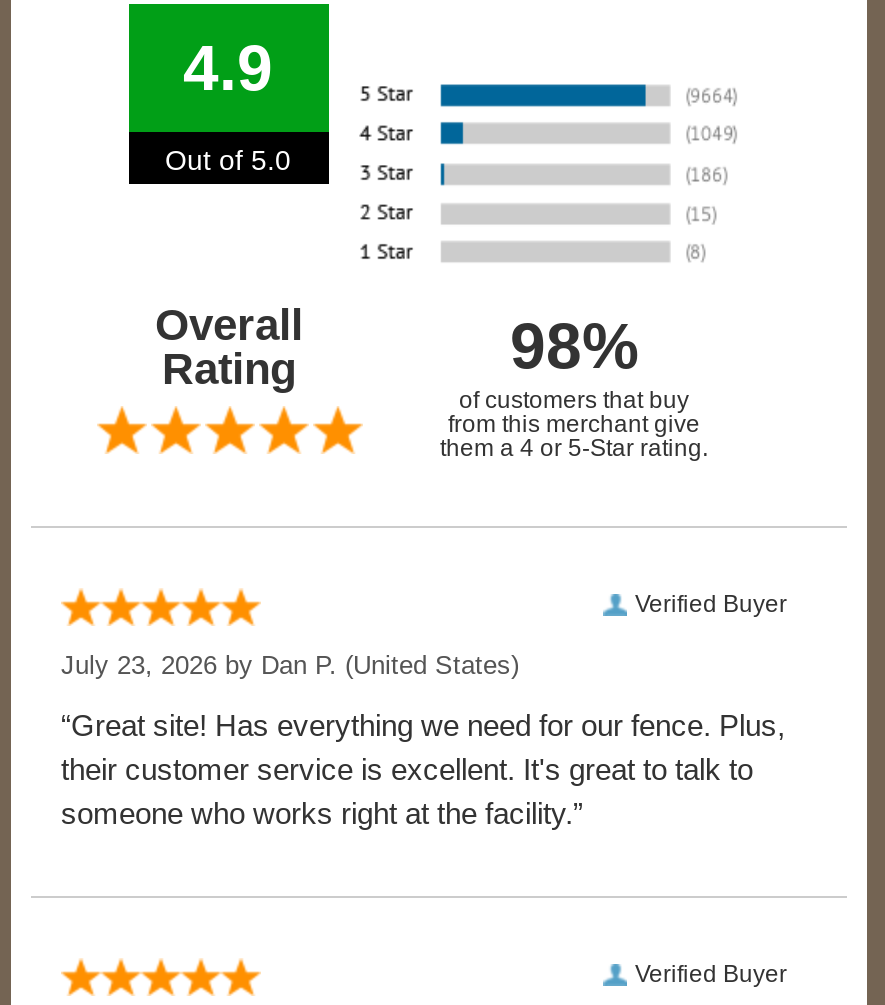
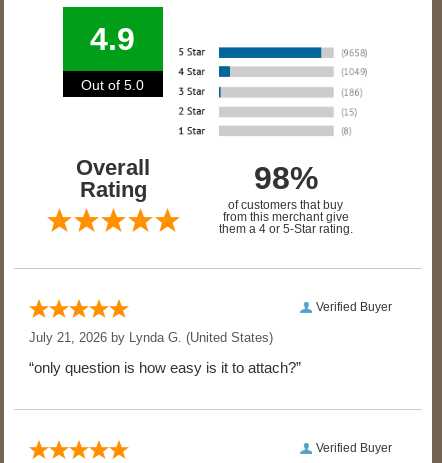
[61,649,519,679] July 23, 2026 by Dan P. (United States) -> [29,329,273,344] July 21, 2026 by Lynda G. (United States)
[61,707,785,829] “Great site! Has everything we need for our fence. Plus, | their customer service is excellent. It's great to talk to | someone who works right at the facility.” -> [29,358,301,375] “only question is how easy is it to attach?”

